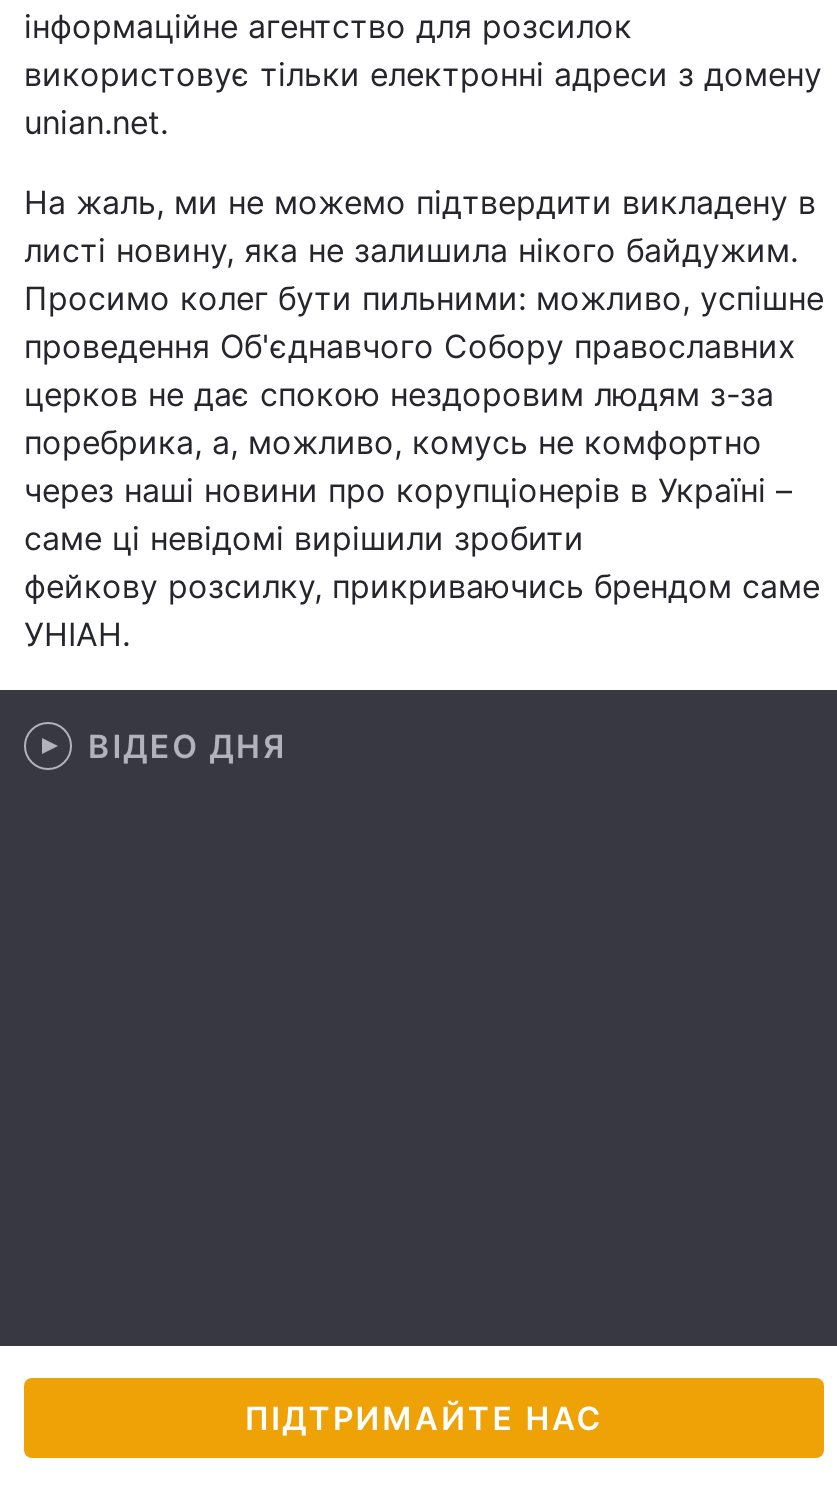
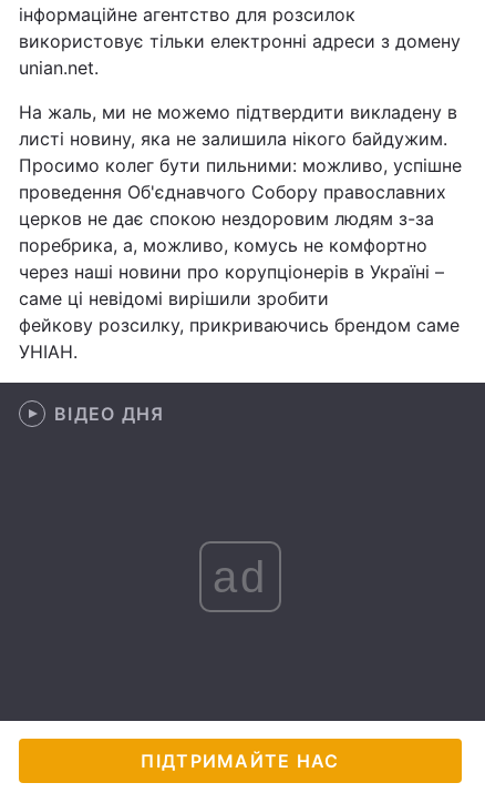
none -> [213,552,268,601] ad

